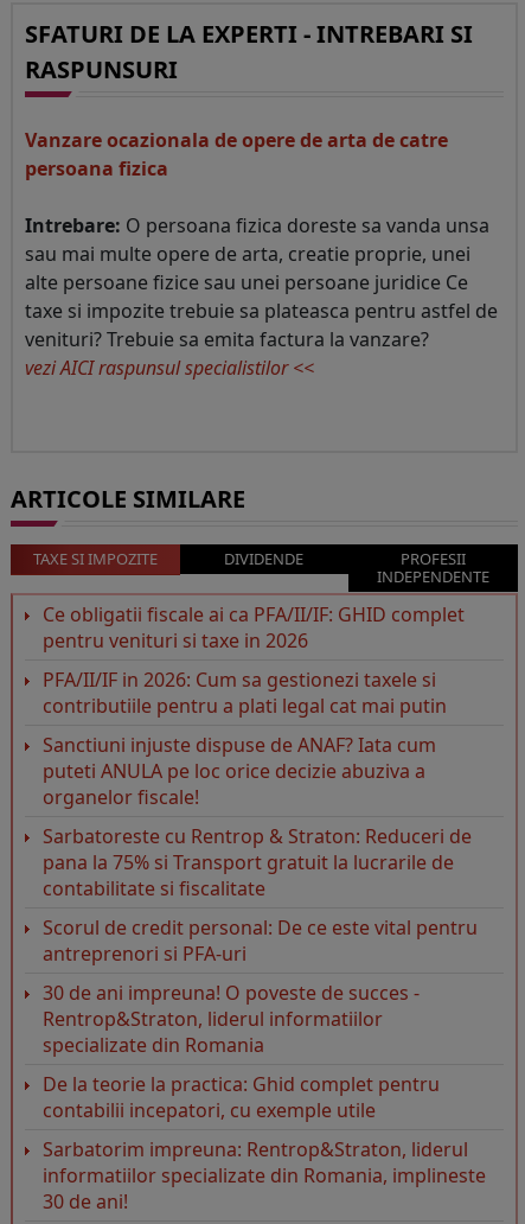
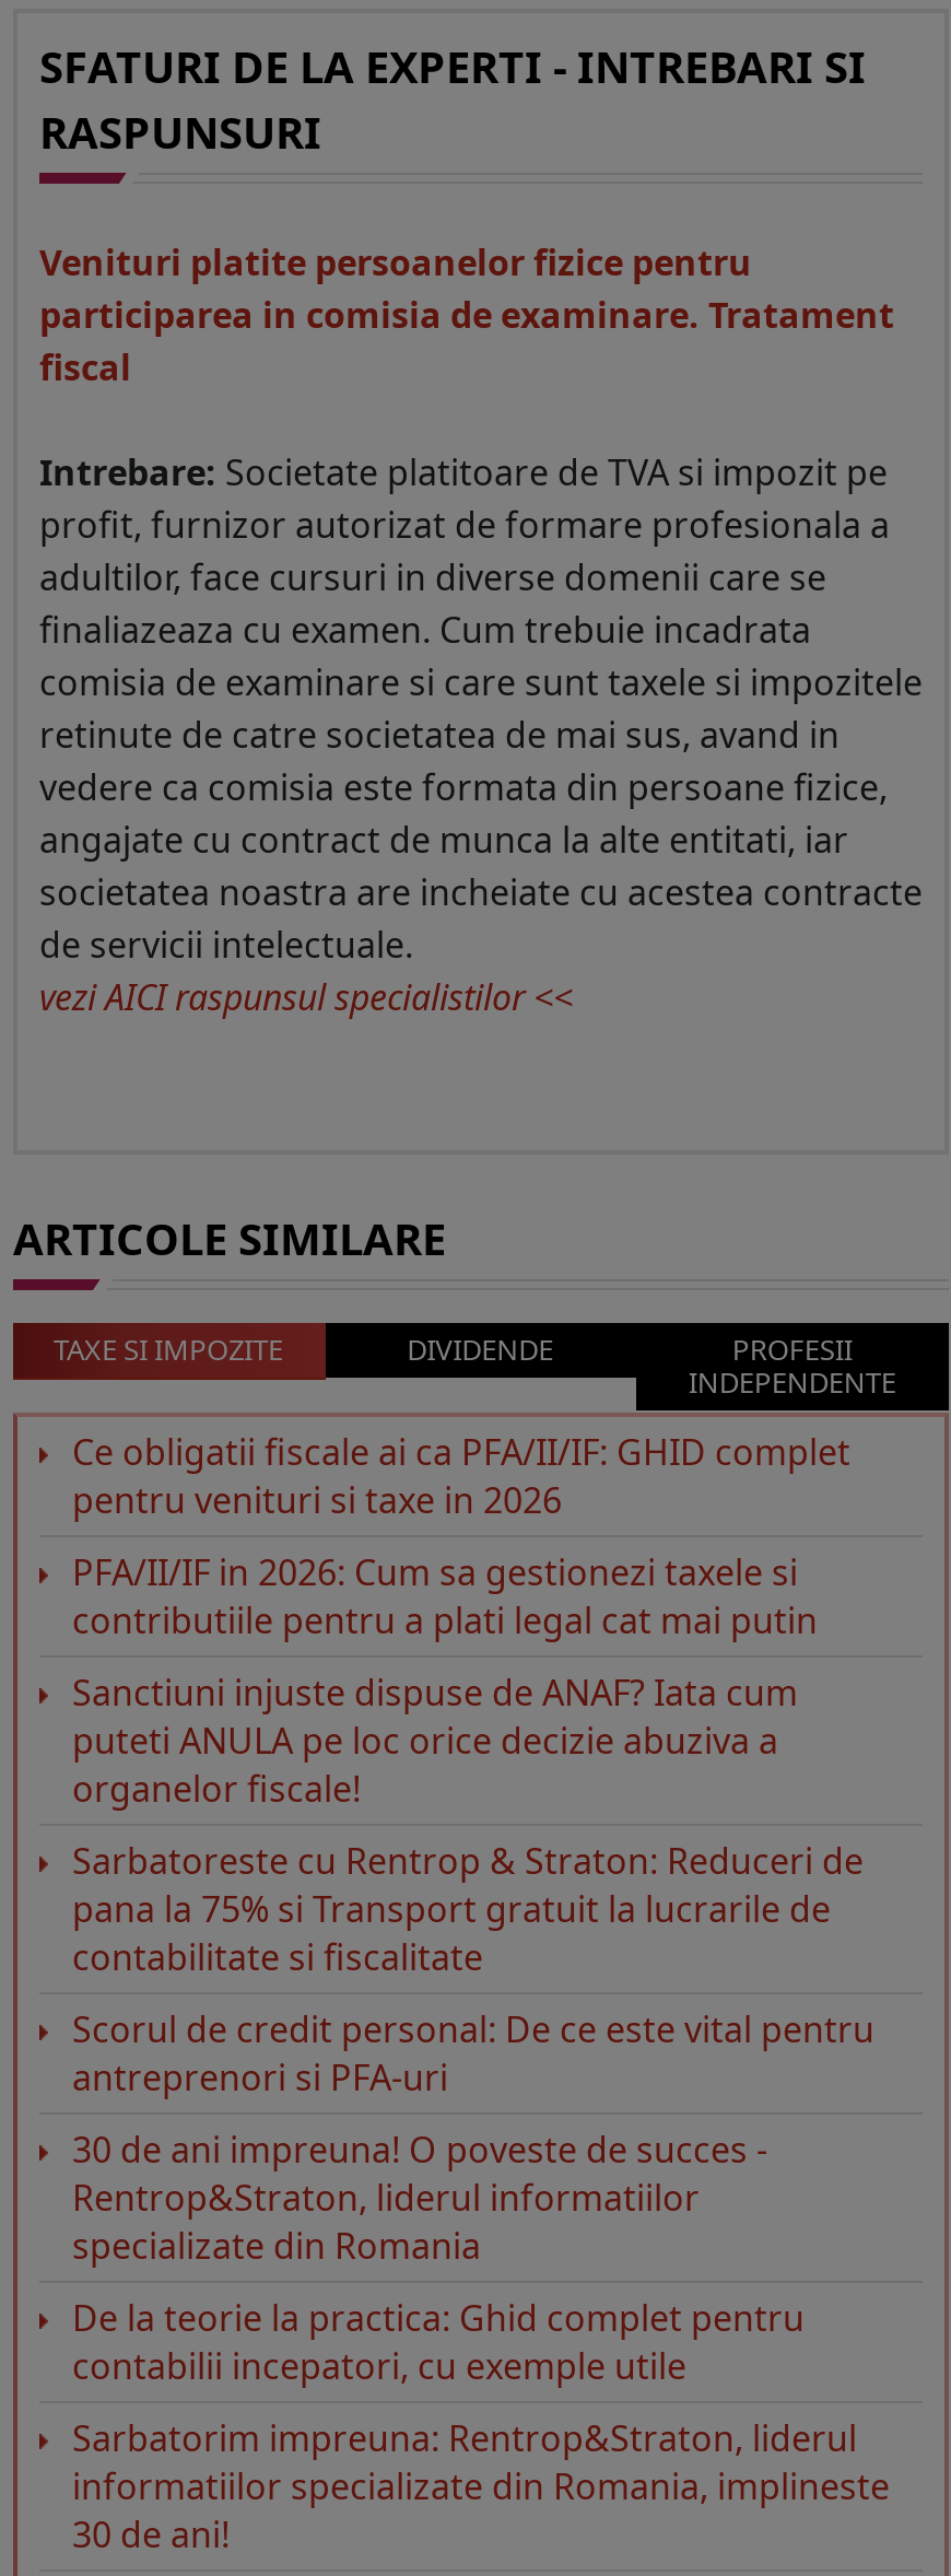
[25,127,448,182] Vanzare ocazionala de opere de arta de catre | persoana fizica -> [39,239,894,392] Venituri platite persoanelor fizice pentru | participarea in comisia de examinare. Tratament | fiscal
[25,213,498,352] Intrebare: O persoana fizica doreste sa vanda unsa | sau mai multe opere de arta, creatie proprie, unei | alte persoane fizice sau unei persoane juridice Ce | taxe si impozite trebuie sa plateasca pentru astfel de | venituri? Trebuie sa emita factura la vanzare? -> [39,449,923,969] Intrebare: Societate platitoare de TVA si impozit pe | profit, furnizor autorizat de formare profesionala a | adultilor, face cursuri in diverse domenii care se | finaliazeaza cu examen. Cum trebuie incadrata | comisia de examinare si care sunt taxele si impozitele | retinute de catre societatea de mai sus, avand in | vedere ca comisia este formata din persoane fizice, | angajate cu contract de munca la alte entitati, iar | societatea noastra are incheiate cu acestea contracte | de servicii intelectuale.

